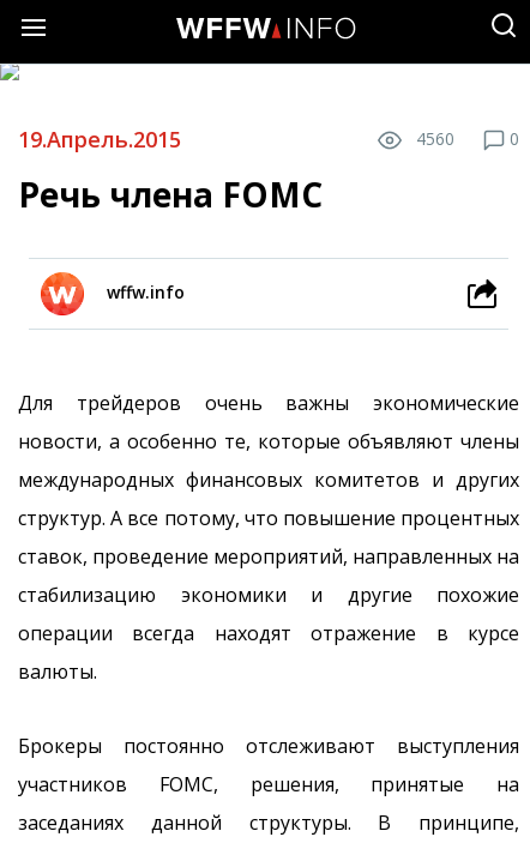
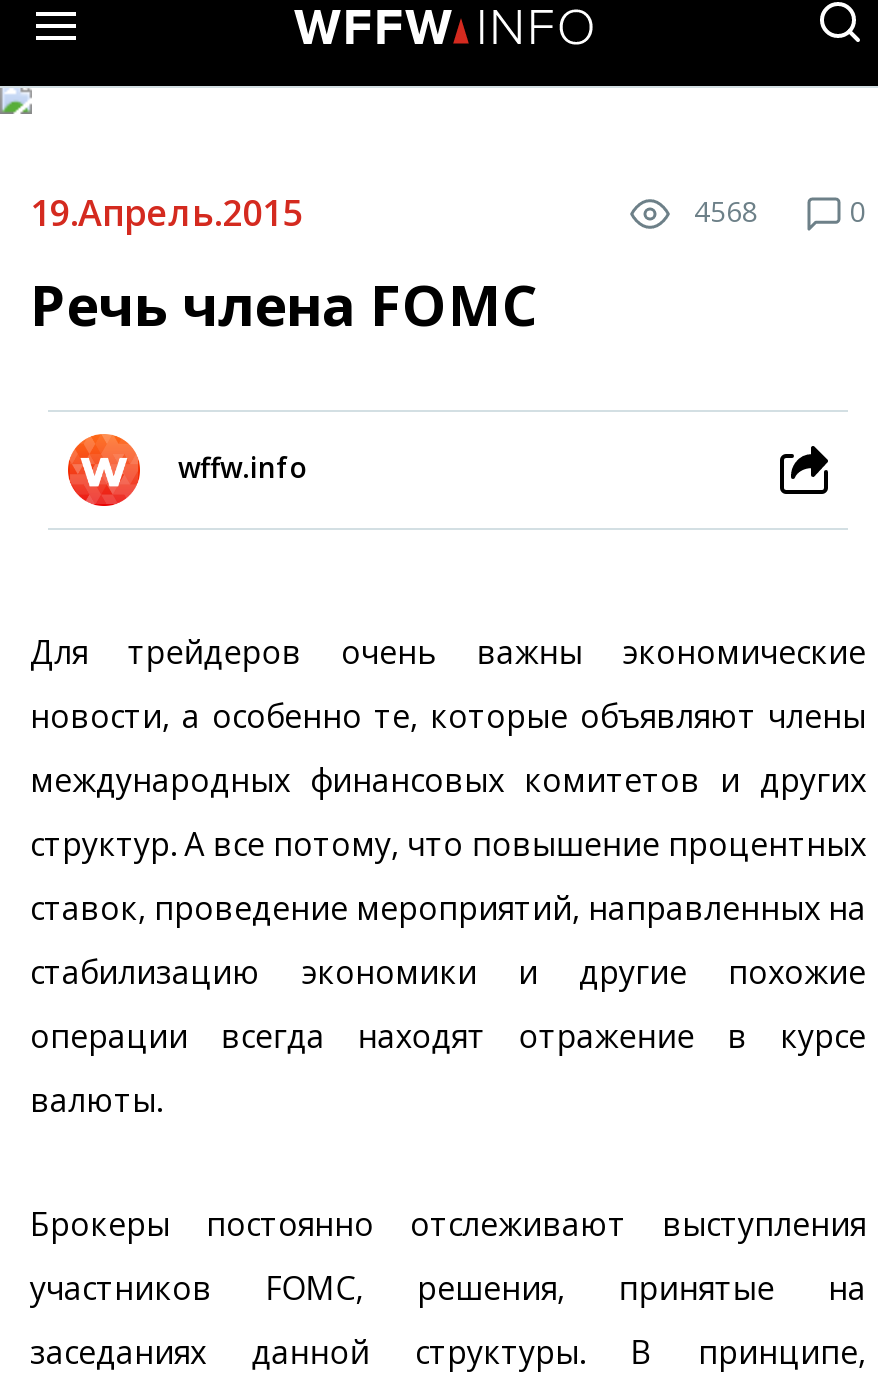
[411,127,459,150] 4560 -> [686,191,766,229] 4568

